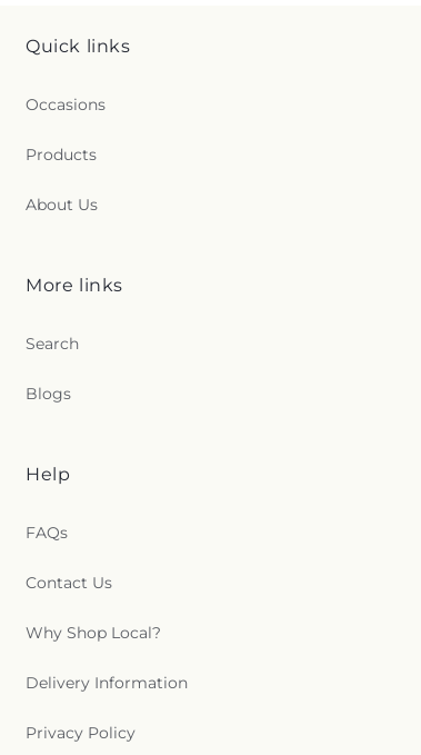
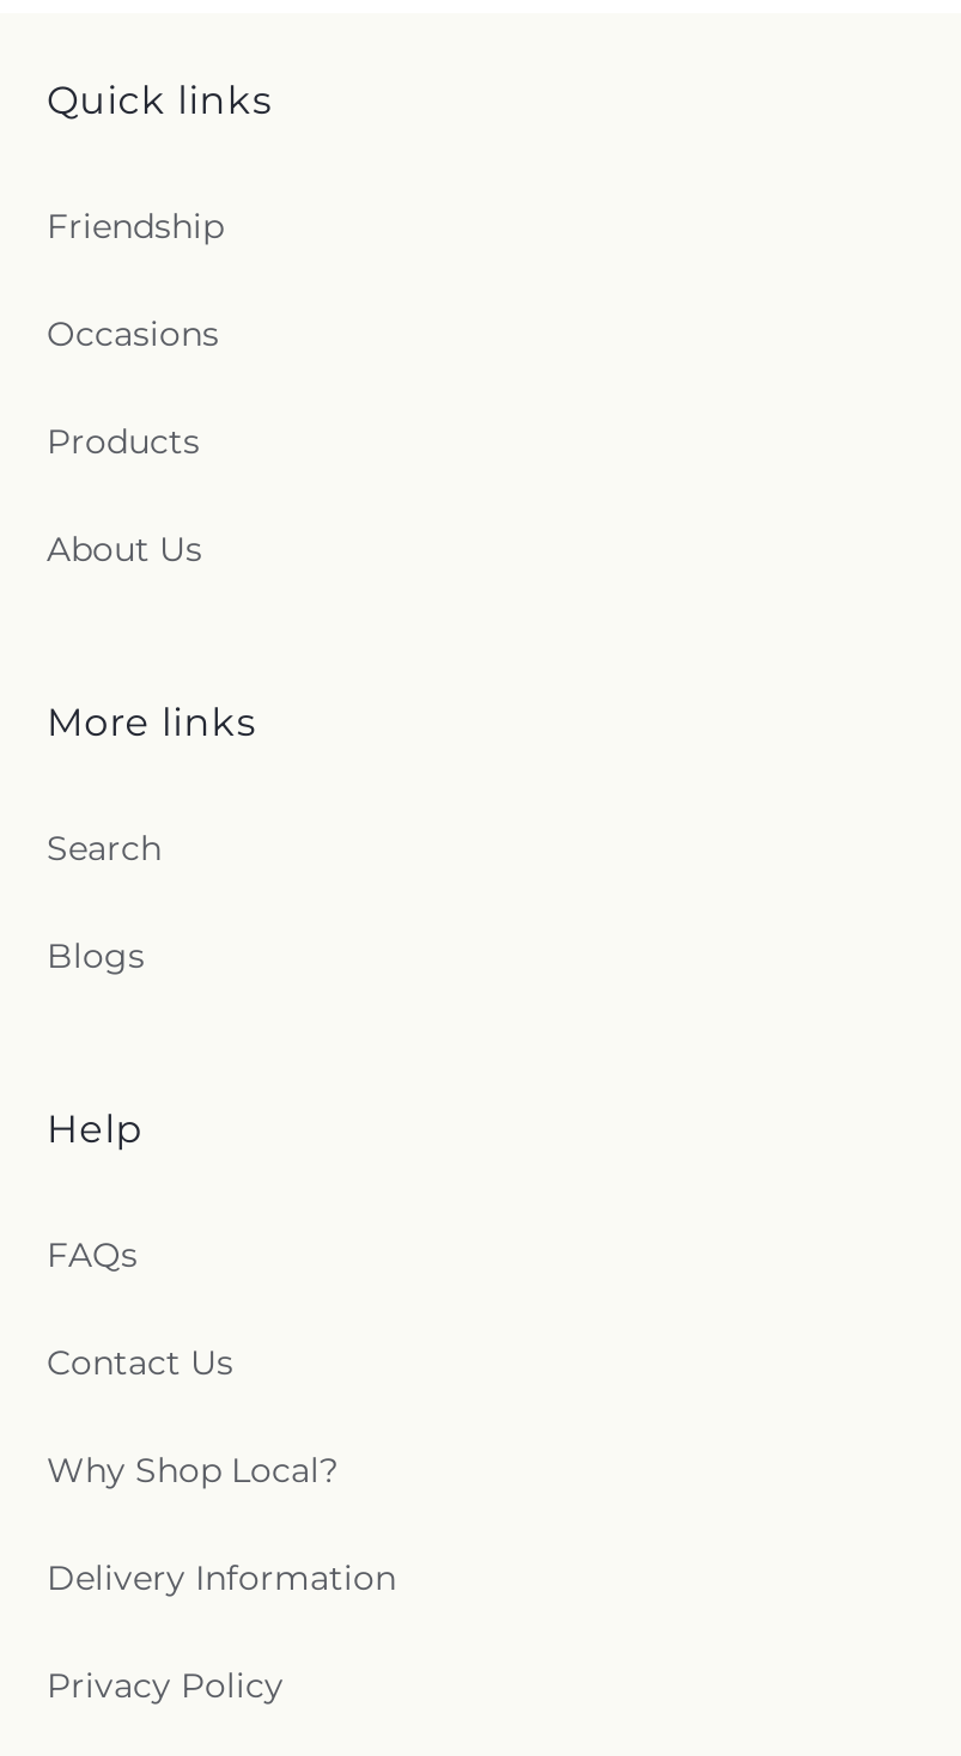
none -> [47,206,224,249] Friendship

